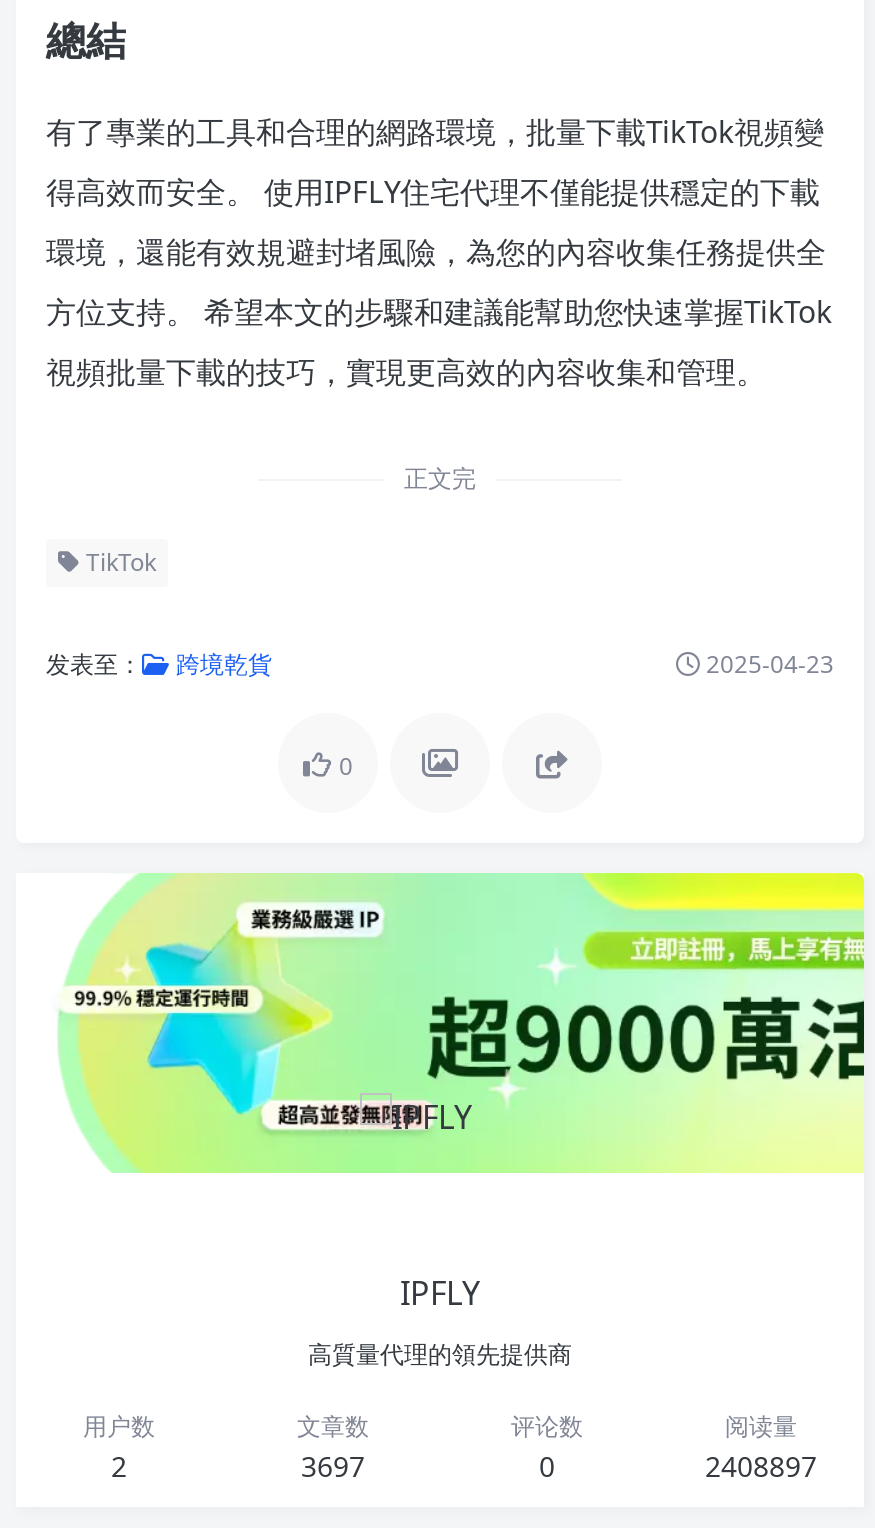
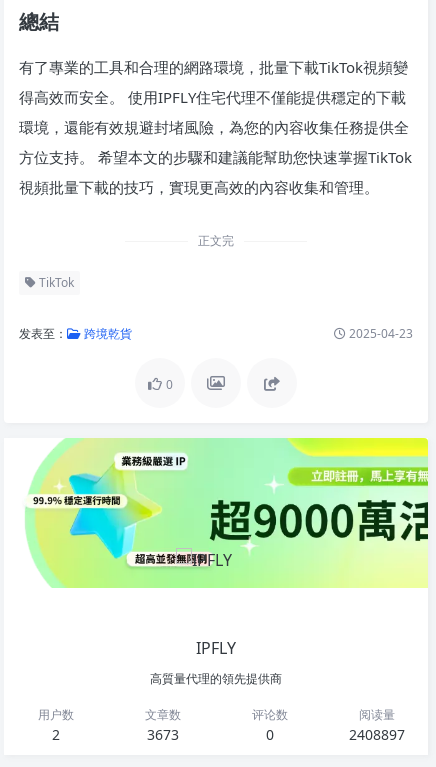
[301,1447,365,1485] 3697 -> [146,725,178,744] 3673

